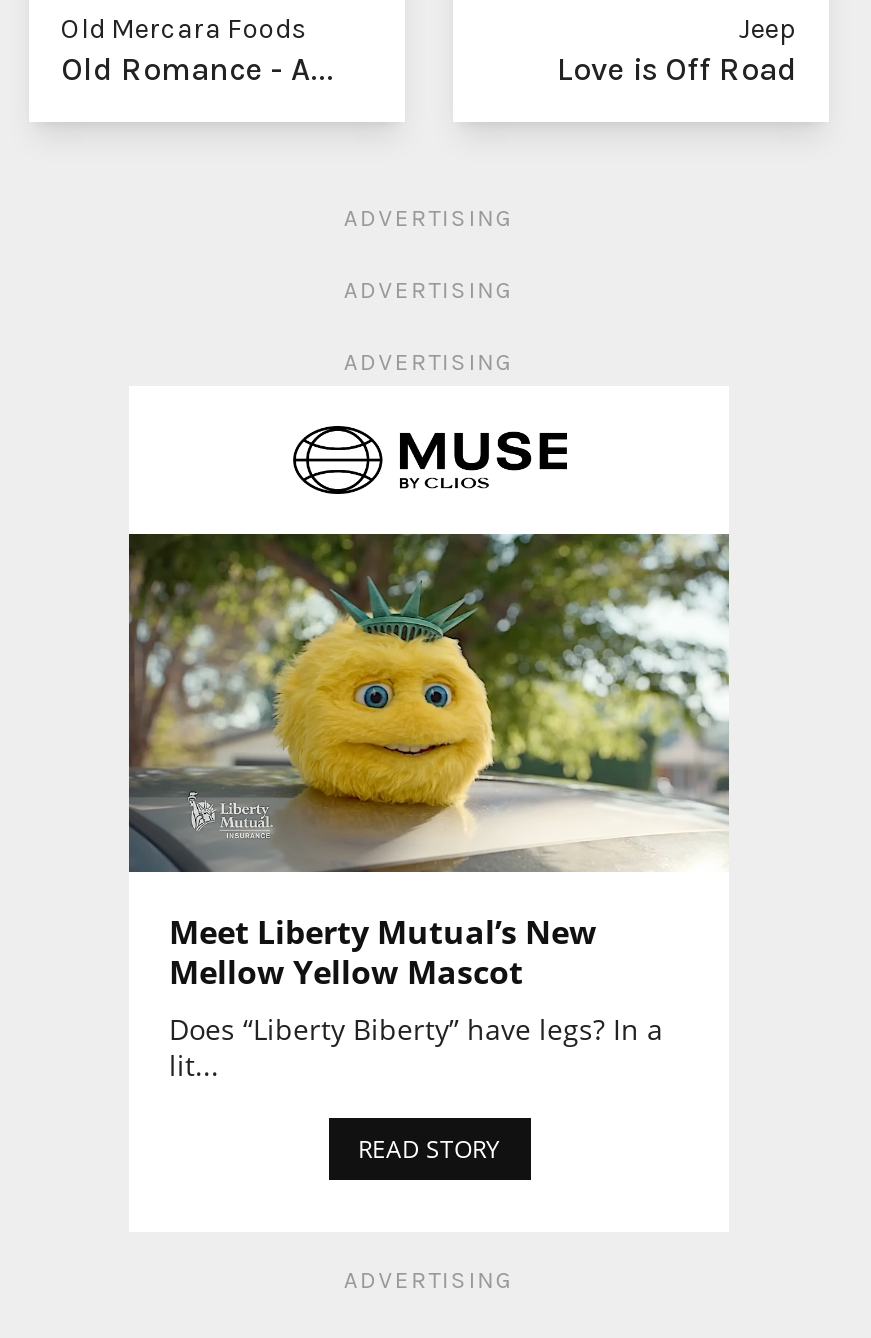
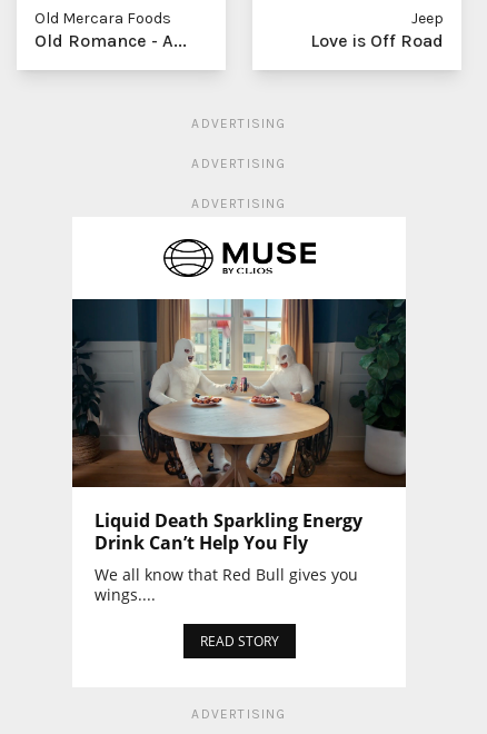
[127,532,729,1084] [image] | Meet Liberty Mutual’s New | Mellow Yellow Mascot | Does “Liberty Biberty” have legs? In a | lit... -> [71,298,407,605] [image] | Liquid Death Sparkling Energy | Drink Can’t Help You Fly | We all know that Red Bull gives you | wings....

